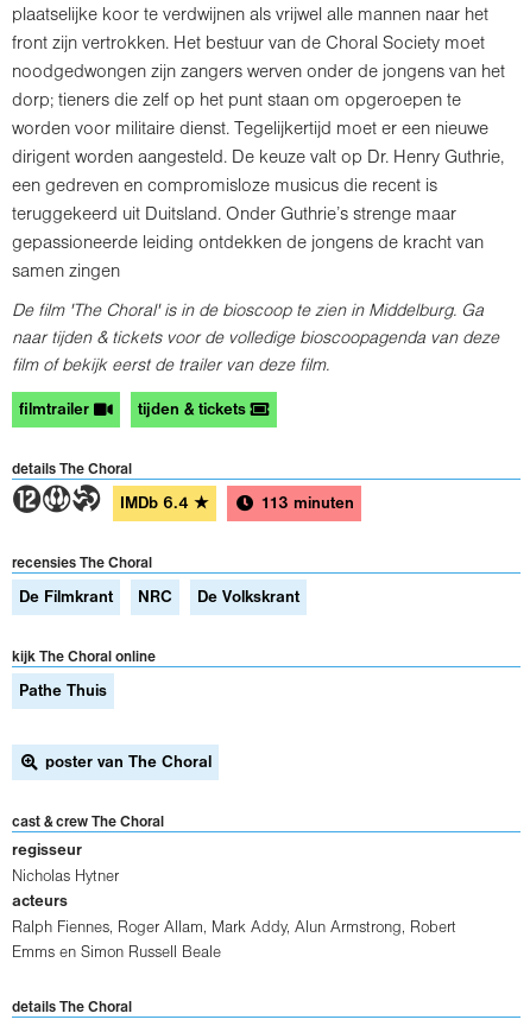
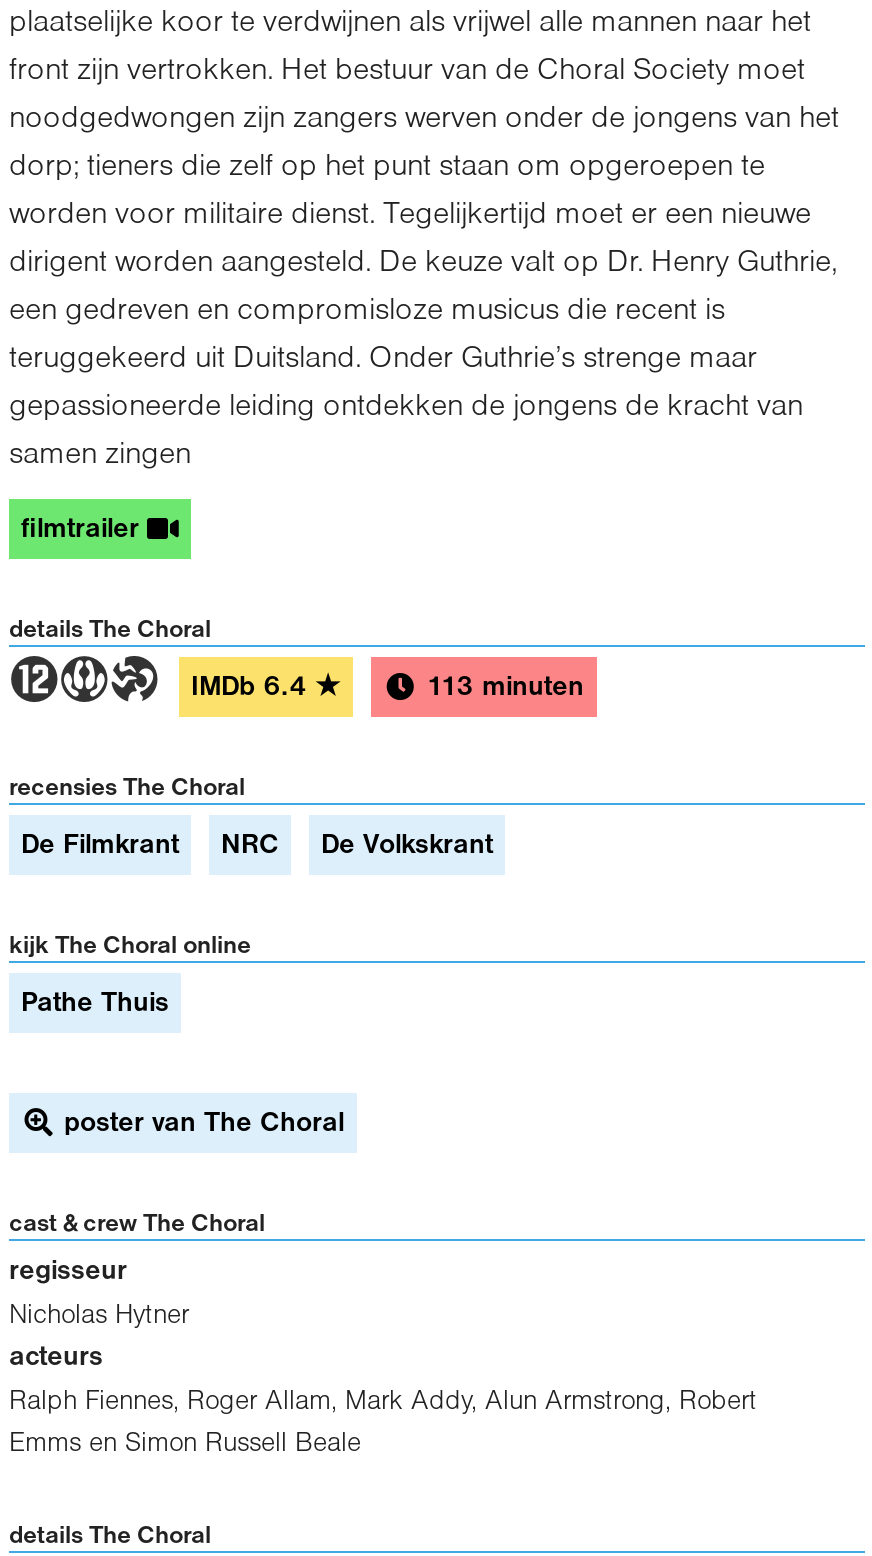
[12,304,499,374] De film 'The Choral' is in de bioscoop te zien in Middelburg. Ga | naar tijden & tickets voor de volledige bioscoopagenda van deze | film of bekijk eerst de trailer van deze film. -> none
[138,404,251,417] tijden & tickets -> none

